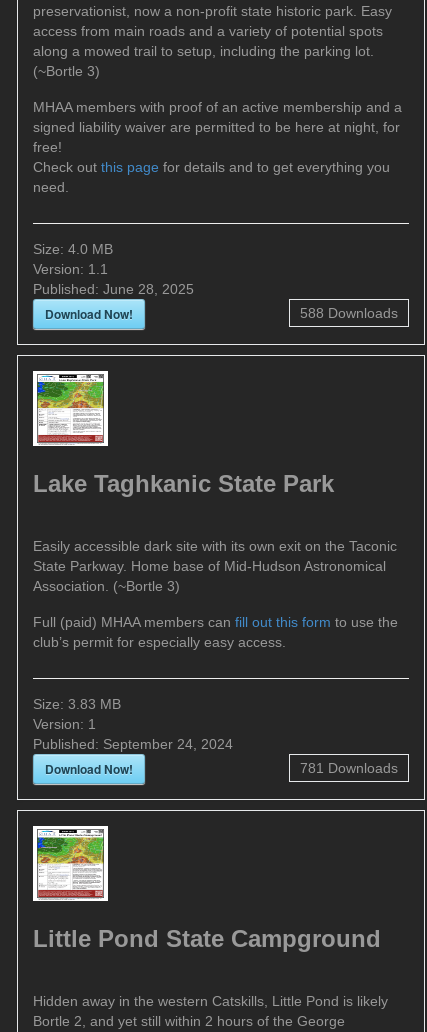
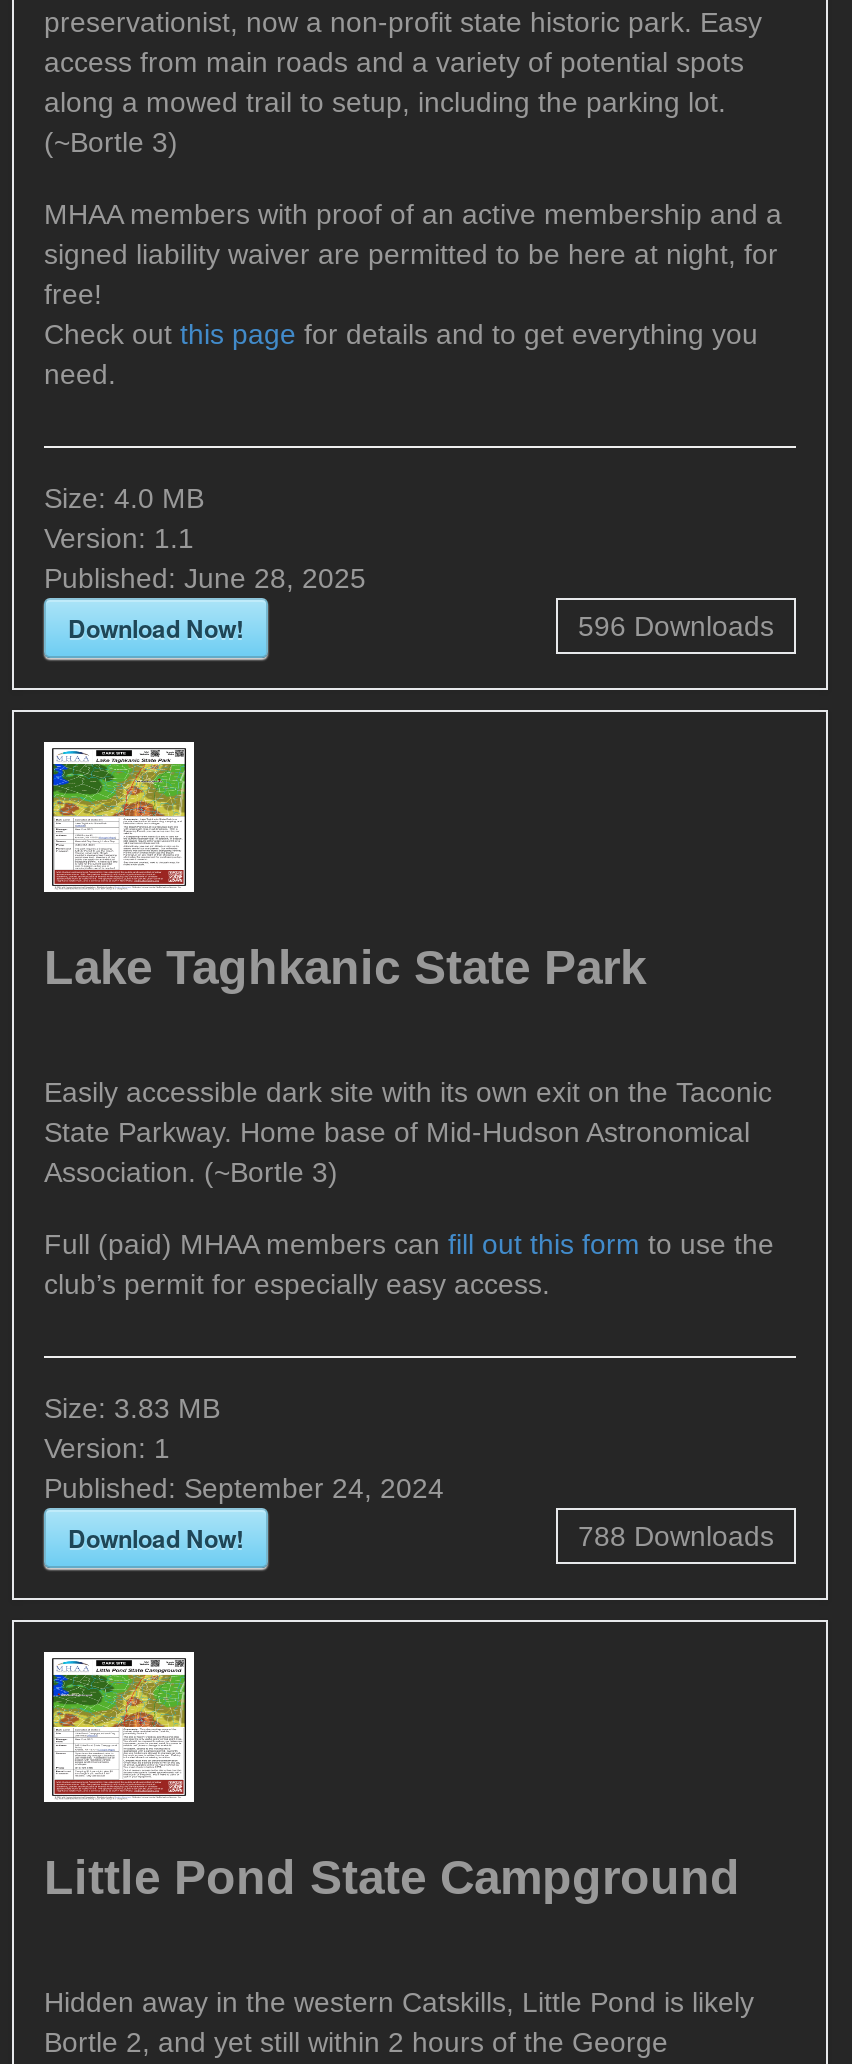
[300,305,398,321] 588 Downloads -> [578,610,774,642] 596 Downloads
[300,760,398,776] 781 Downloads -> [578,1520,774,1552] 788 Downloads

